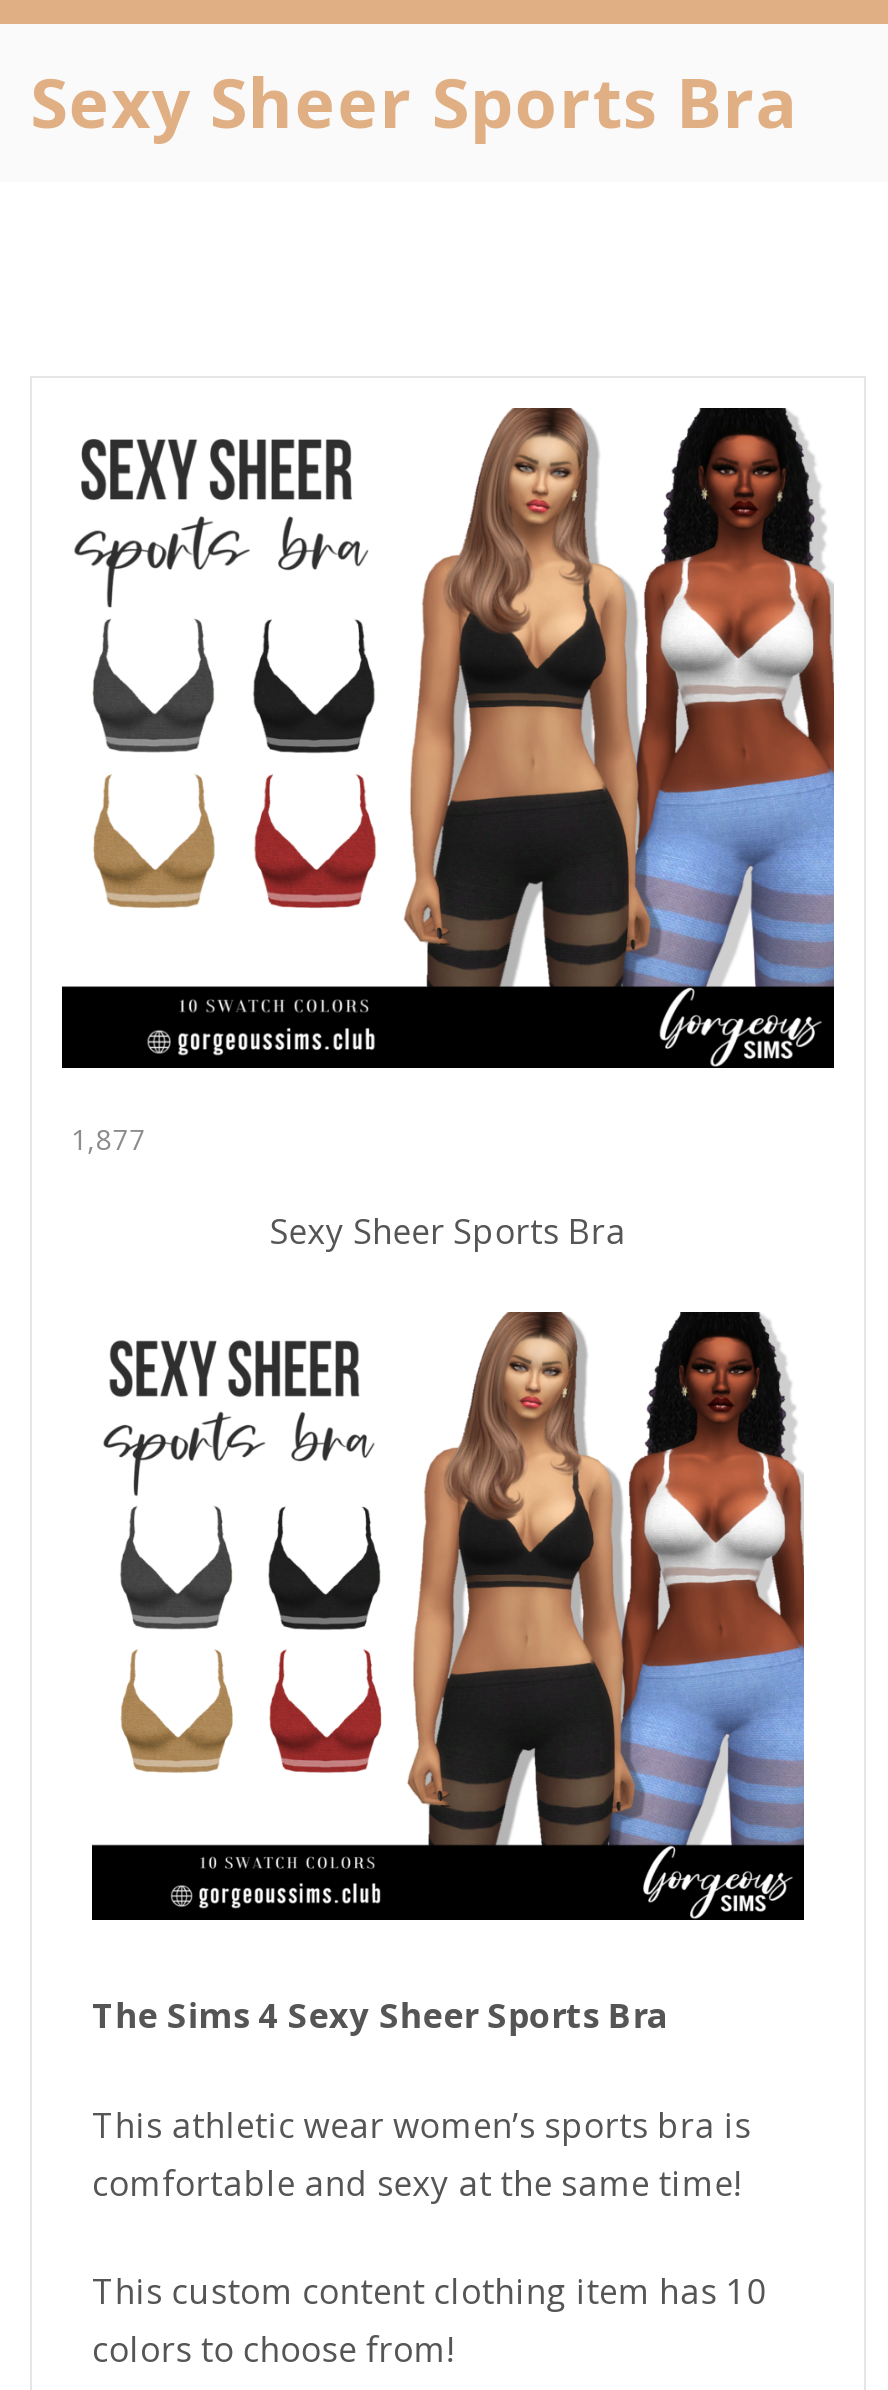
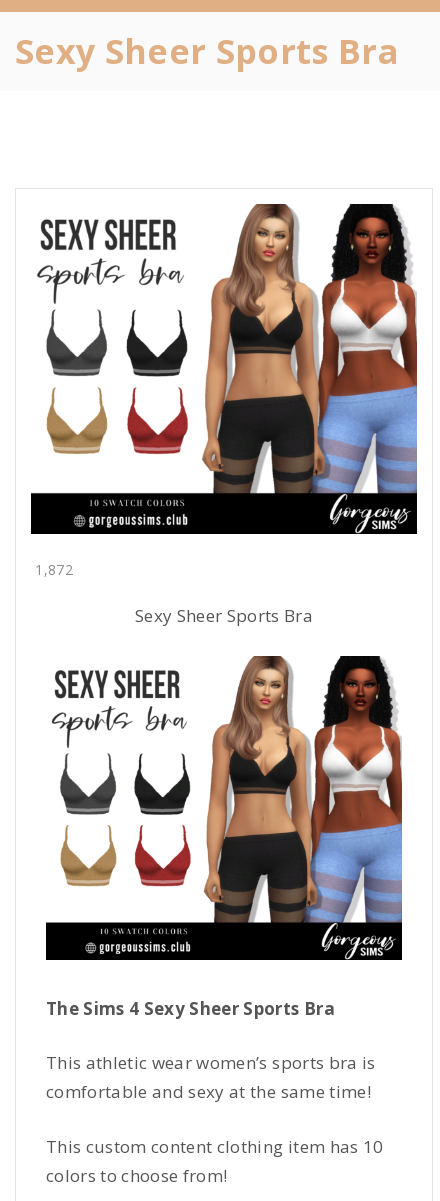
[71,1120,146,1158] 1,877 -> [35,560,73,579] 1,872

